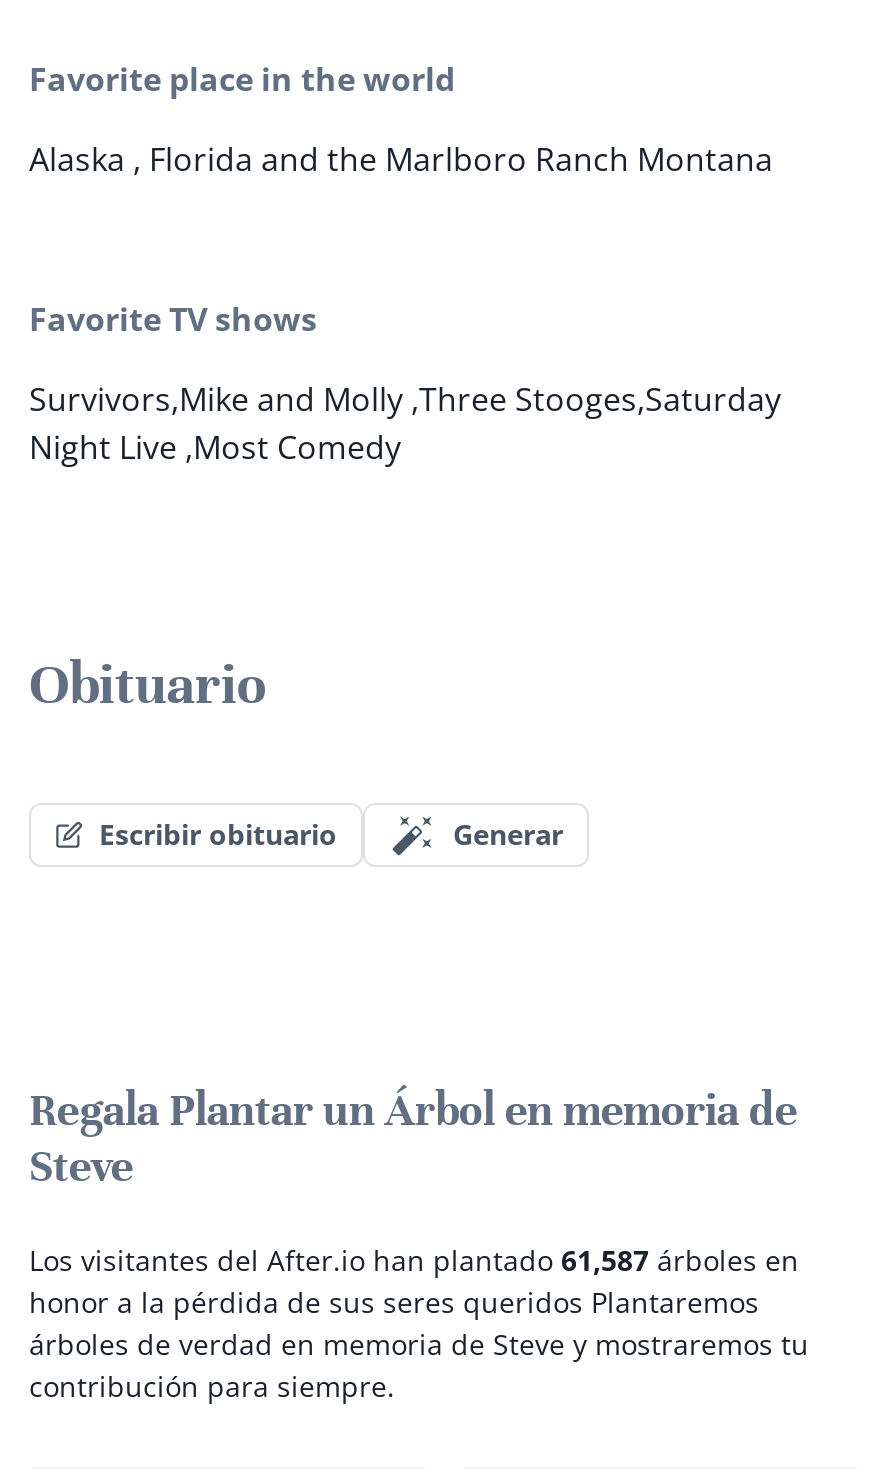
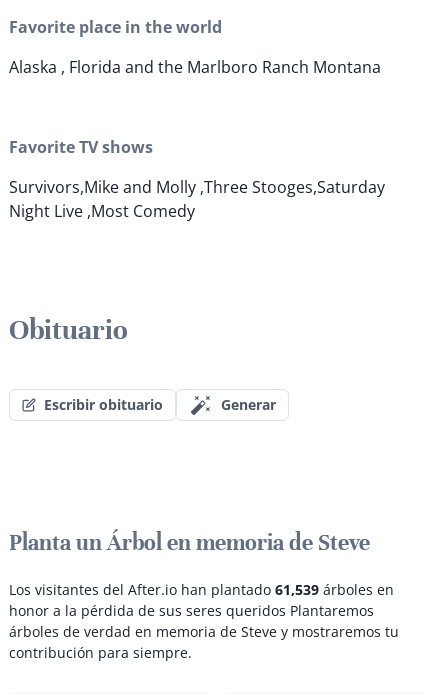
[29,1083,797,1193] Regala Plantar un Árbol en memoria de | Steve -> [9,529,370,556] Planta un Árbol en memoria de Steve
[29,1241,799,1279] Los visitantes del After.io han plantado 61,587 árboles en -> [9,580,394,599] Los visitantes del After.io han plantado 61,539 árboles en

